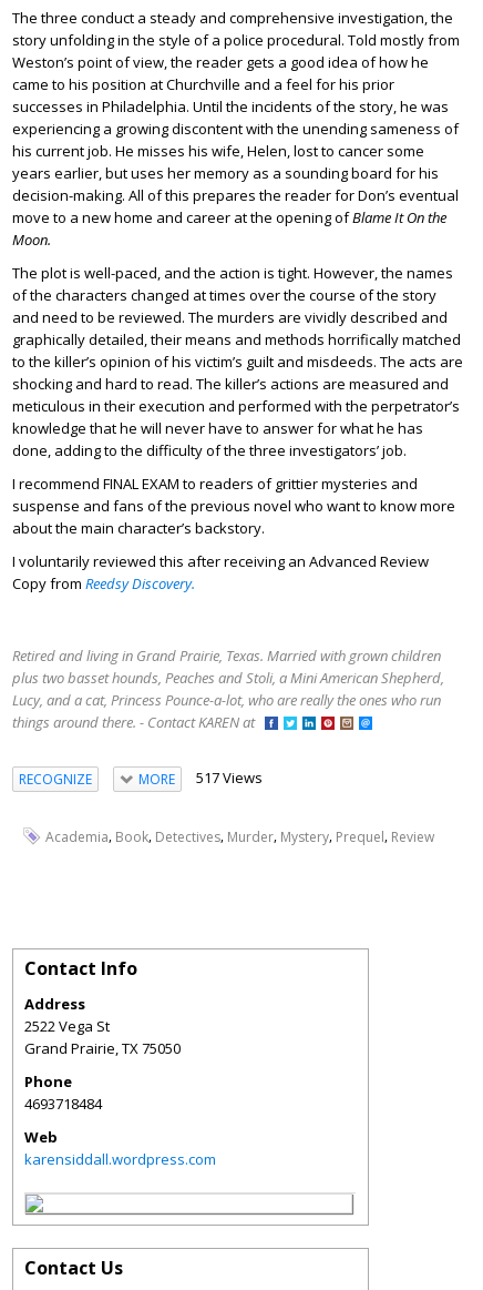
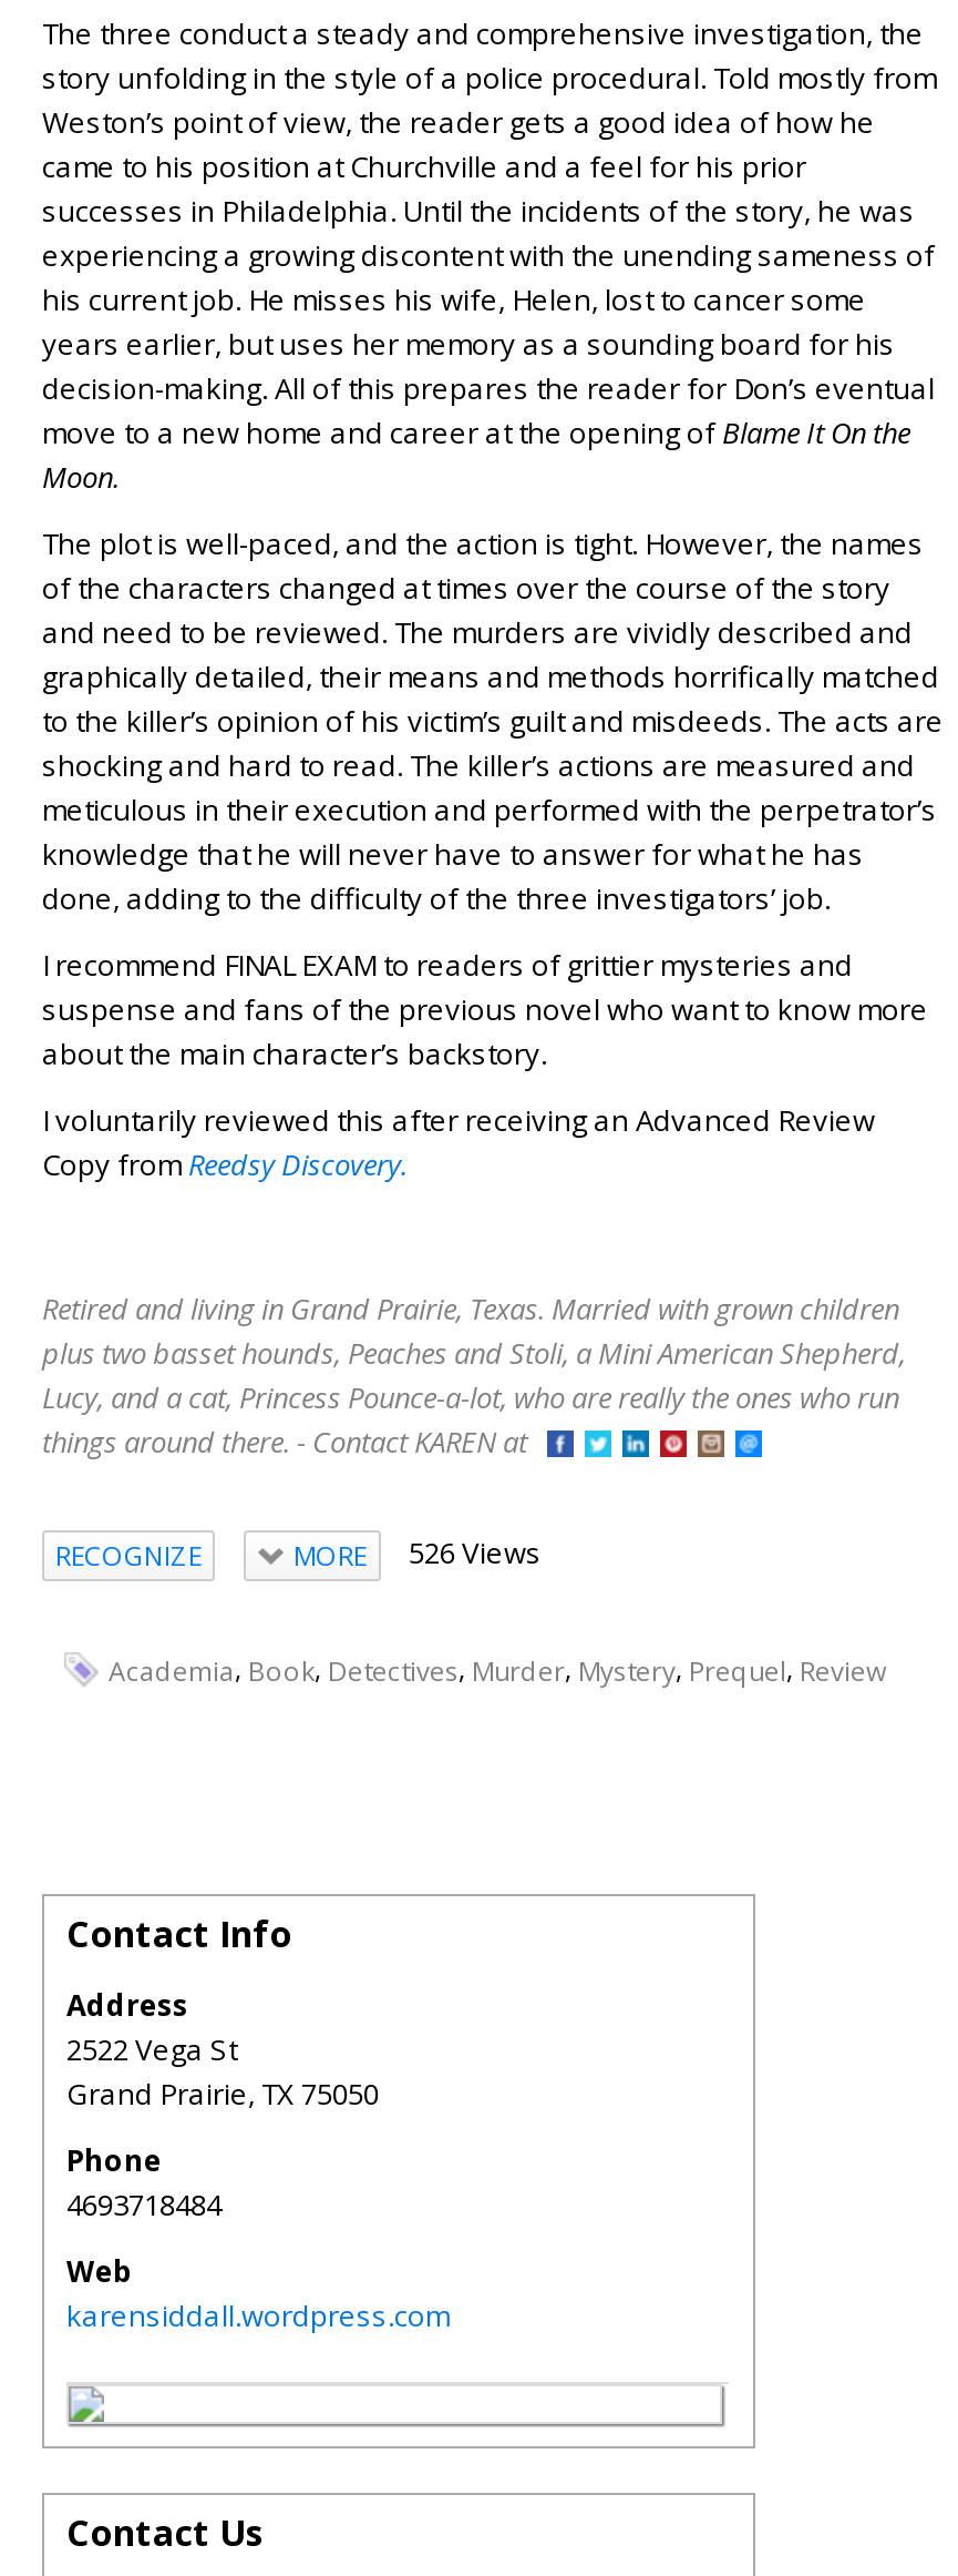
[138,768,262,789] MORE 517 Views -> [293,1533,542,1575] MORE 526 Views

